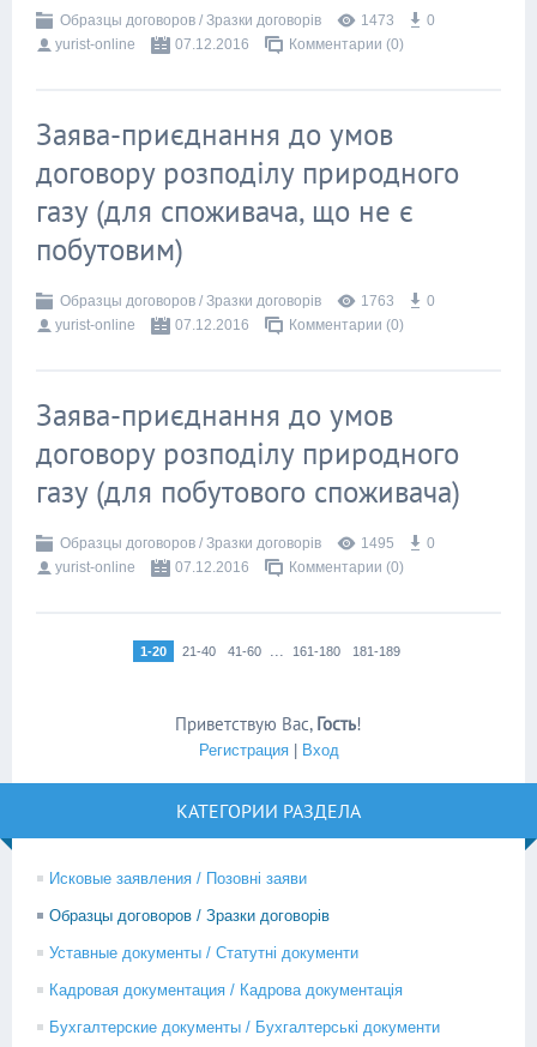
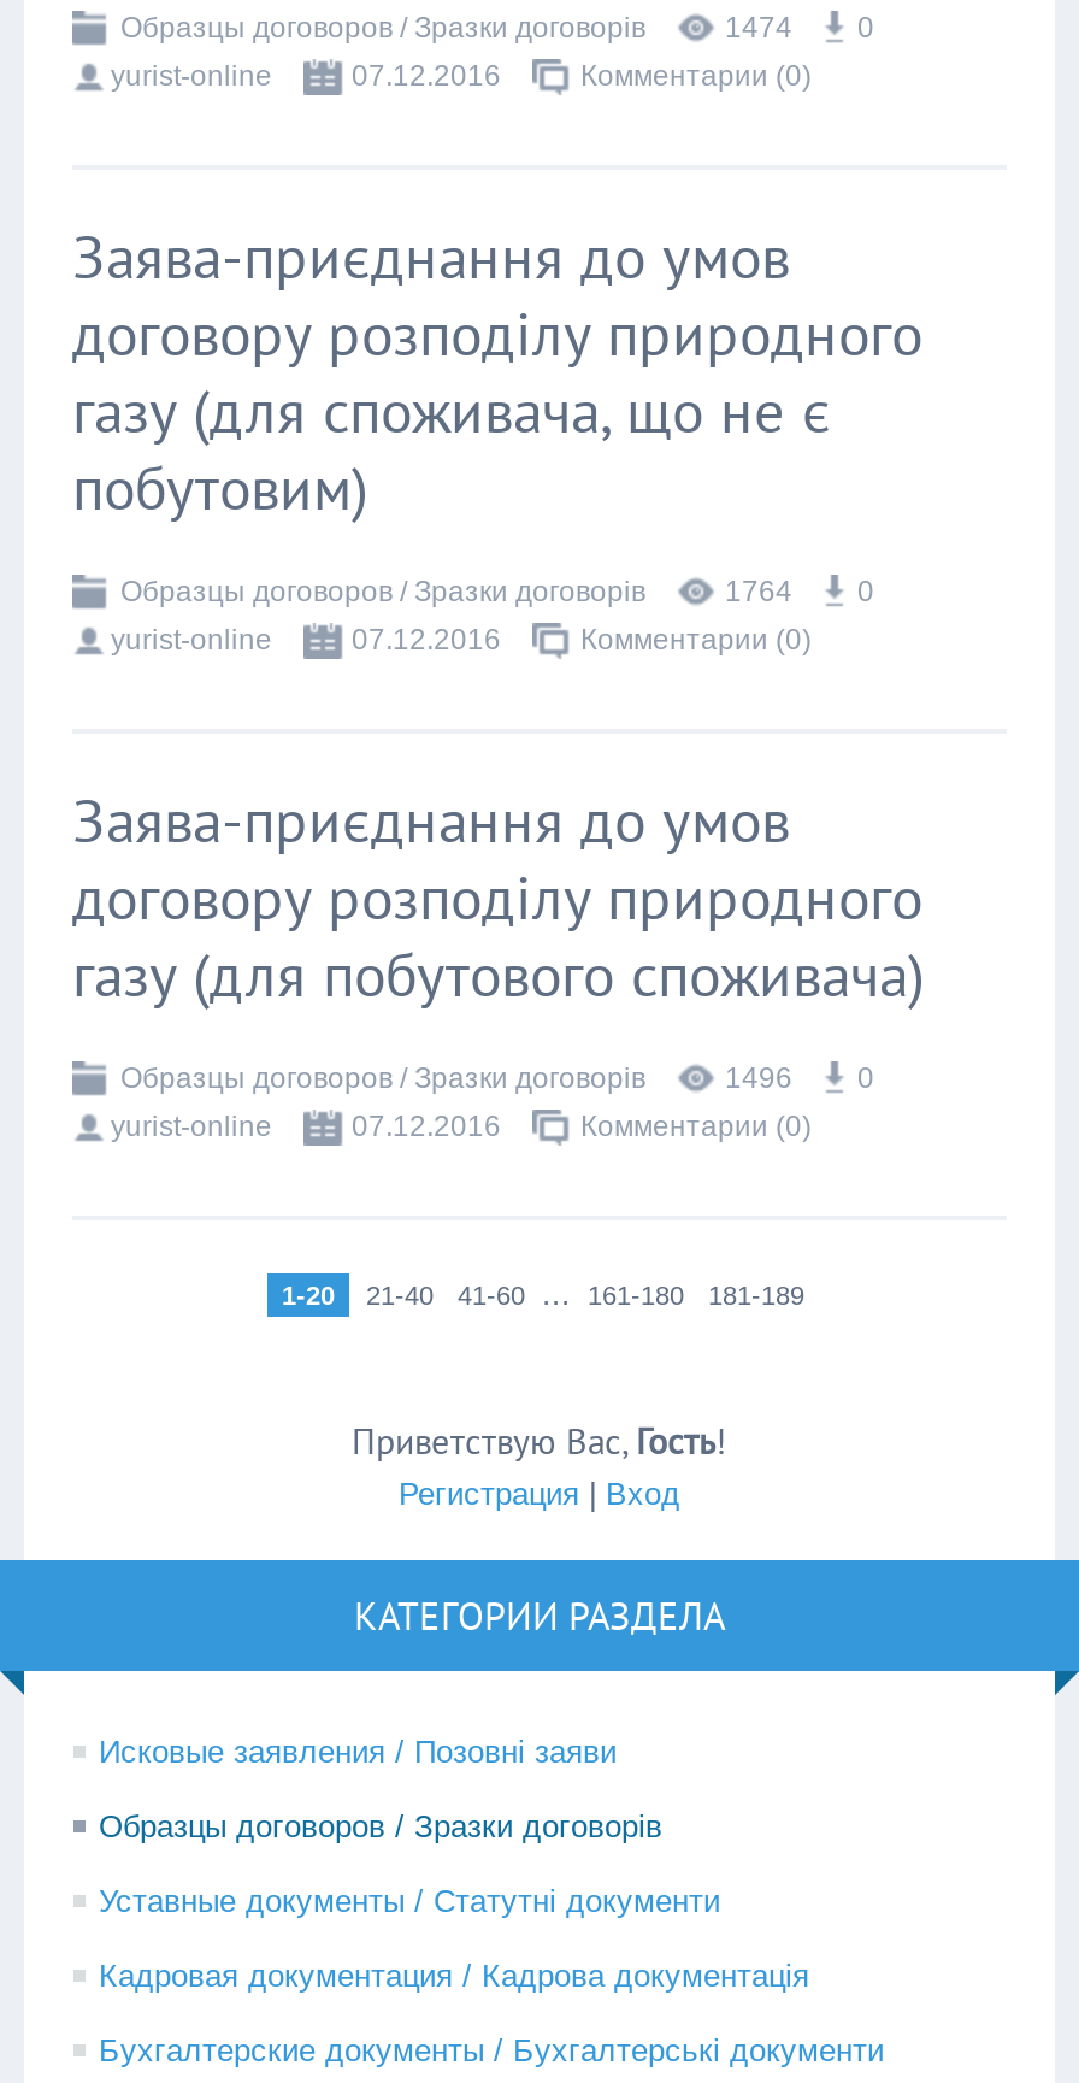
[361,12,435,29] 1473 0 -> [725,11,874,45] 1474 0
[361,293,435,309] 1763 0 -> [725,575,874,608] 1764 0
[361,535,435,552] 1495 0 -> [725,1061,874,1095] 1496 0

